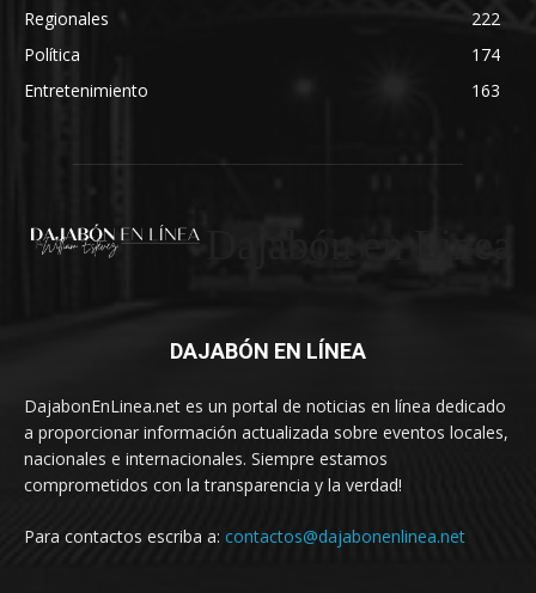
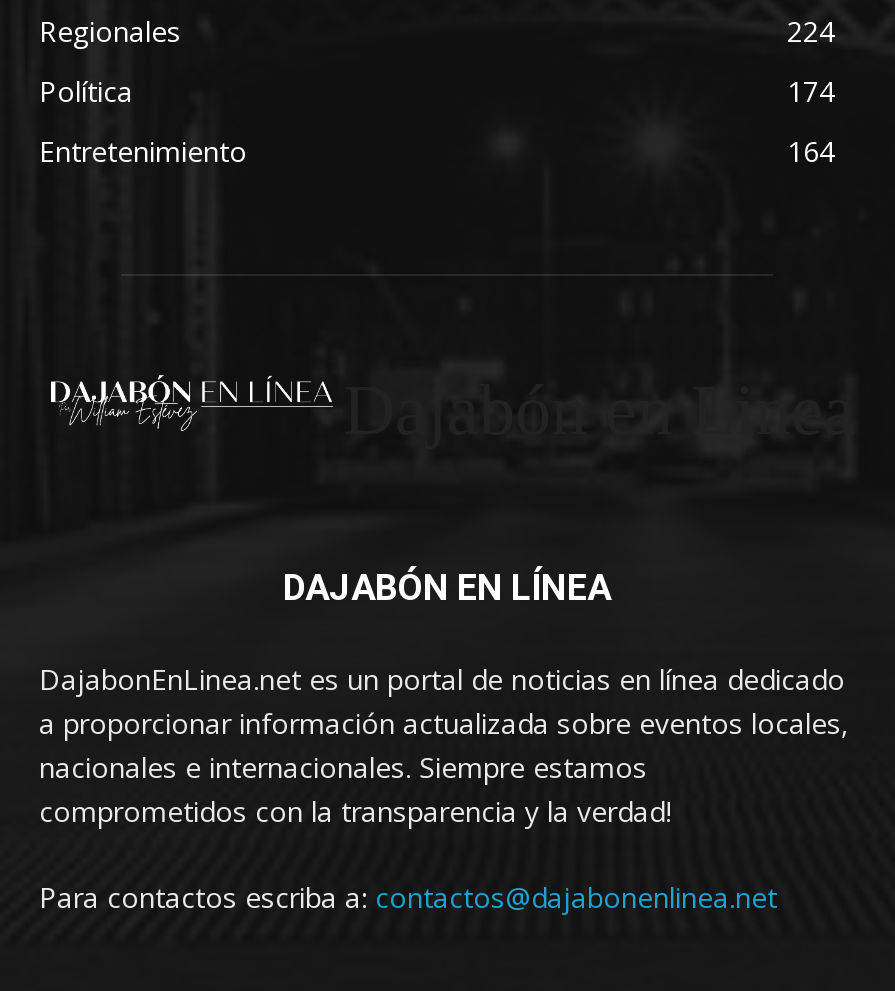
[471,8,500,30] 222 -> [787,13,835,51] 224
[471,79,500,102] 163 -> [787,133,835,171] 164

